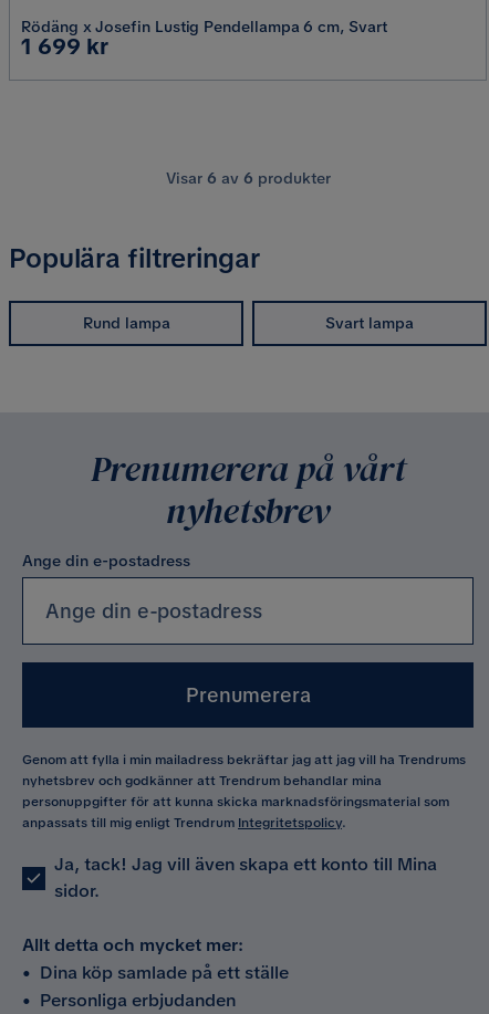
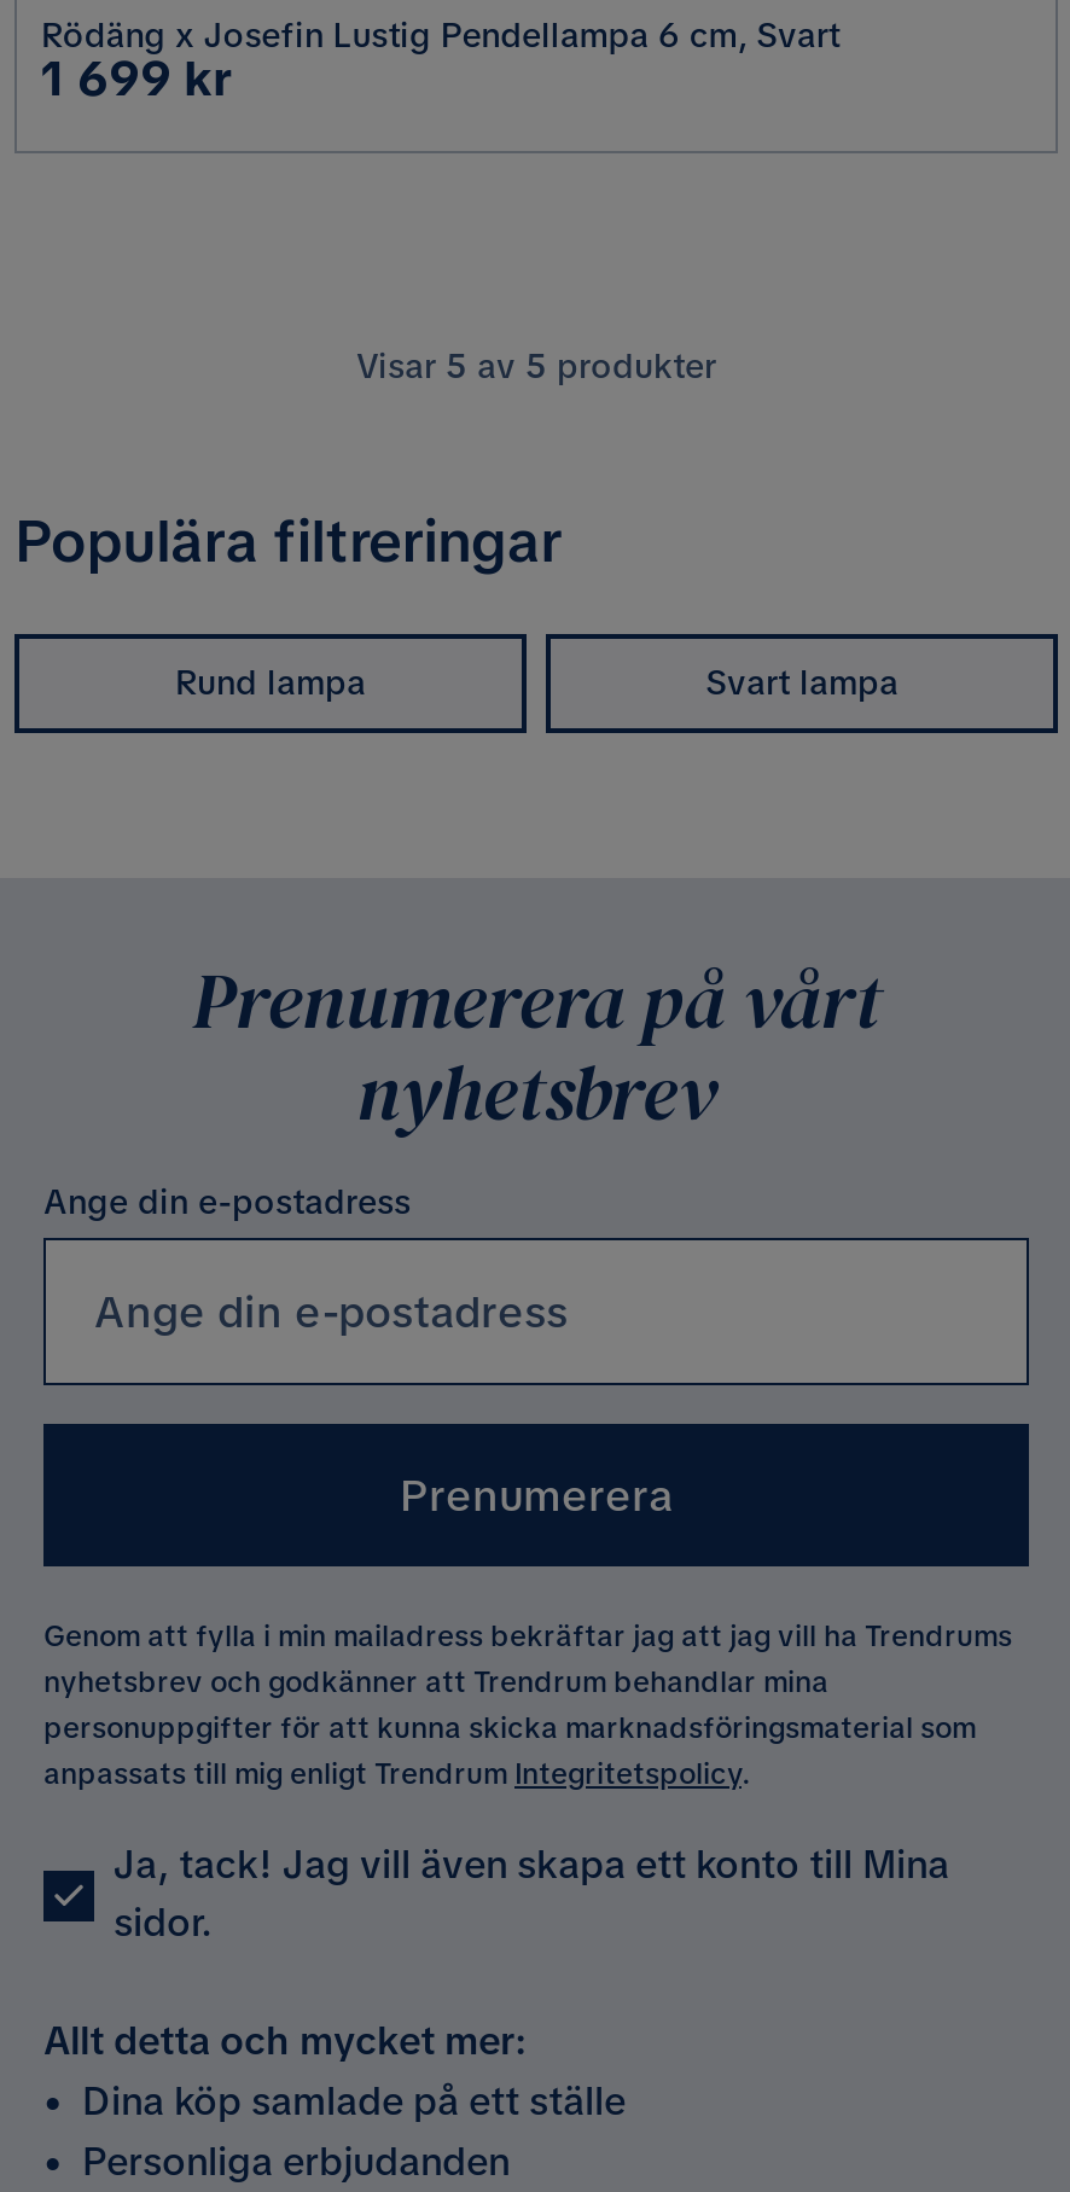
[165,168,330,188] Visar 6 av 6 produkter -> [356,343,716,386] Visar 5 av 5 produkter

